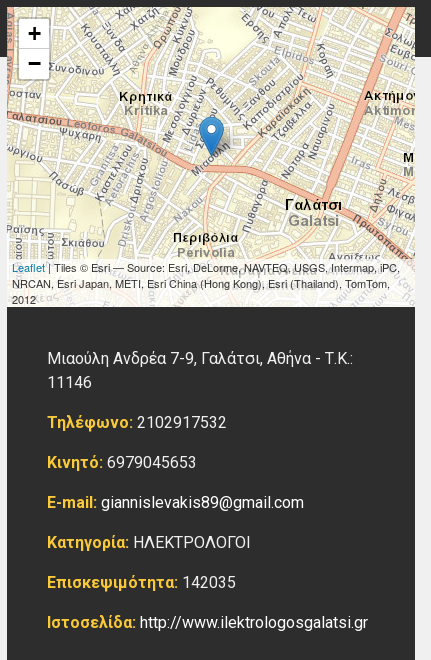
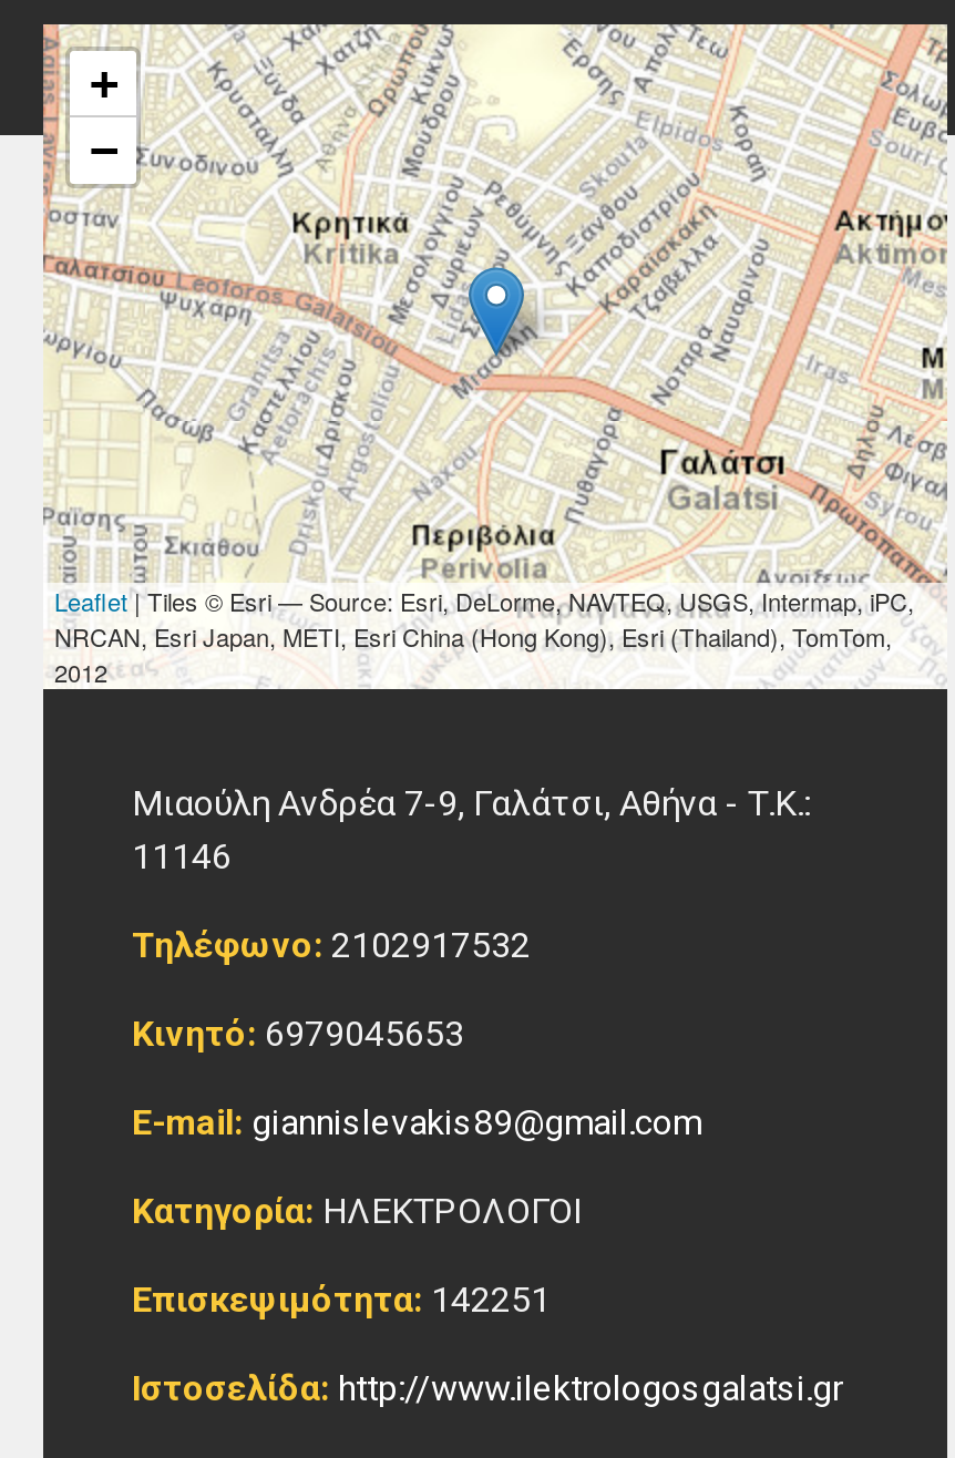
[47,573,236,592] Επισκεψιμότητα: 142035 -> [132,1279,551,1321] Επισκεψιμότητα: 142251

